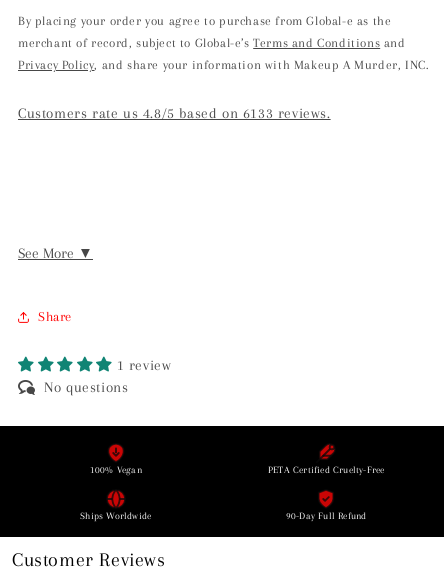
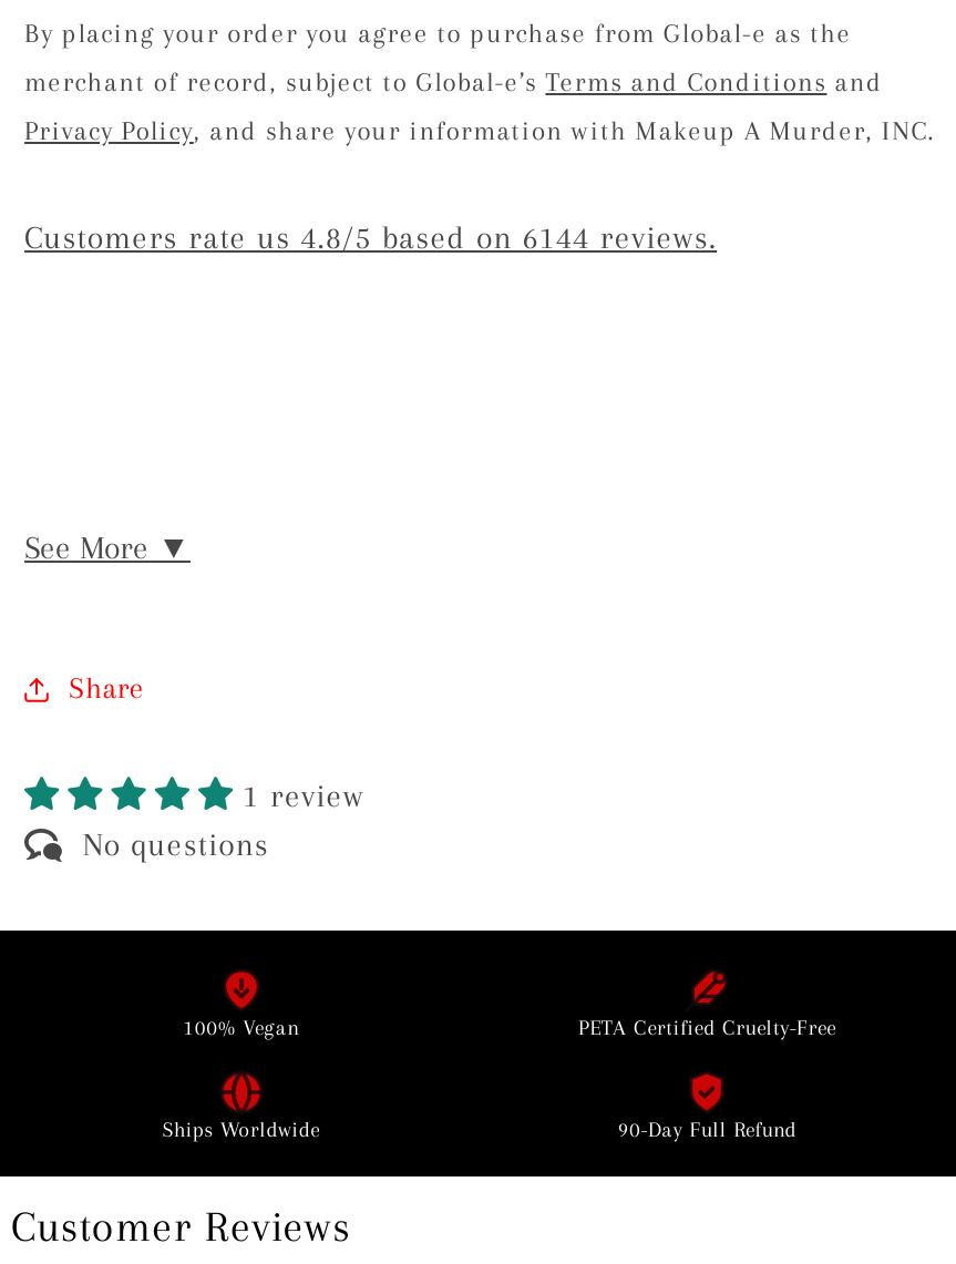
[18,104,331,120] Customers rate us 4.8/5 based on 6133 reviews. -> [24,218,717,254] Customers rate us 4.8/5 based on 6144 reviews.

